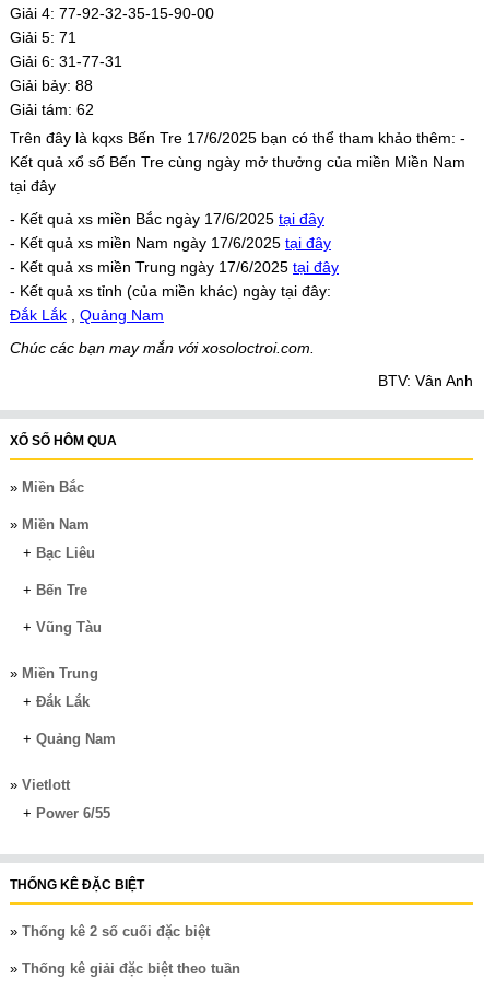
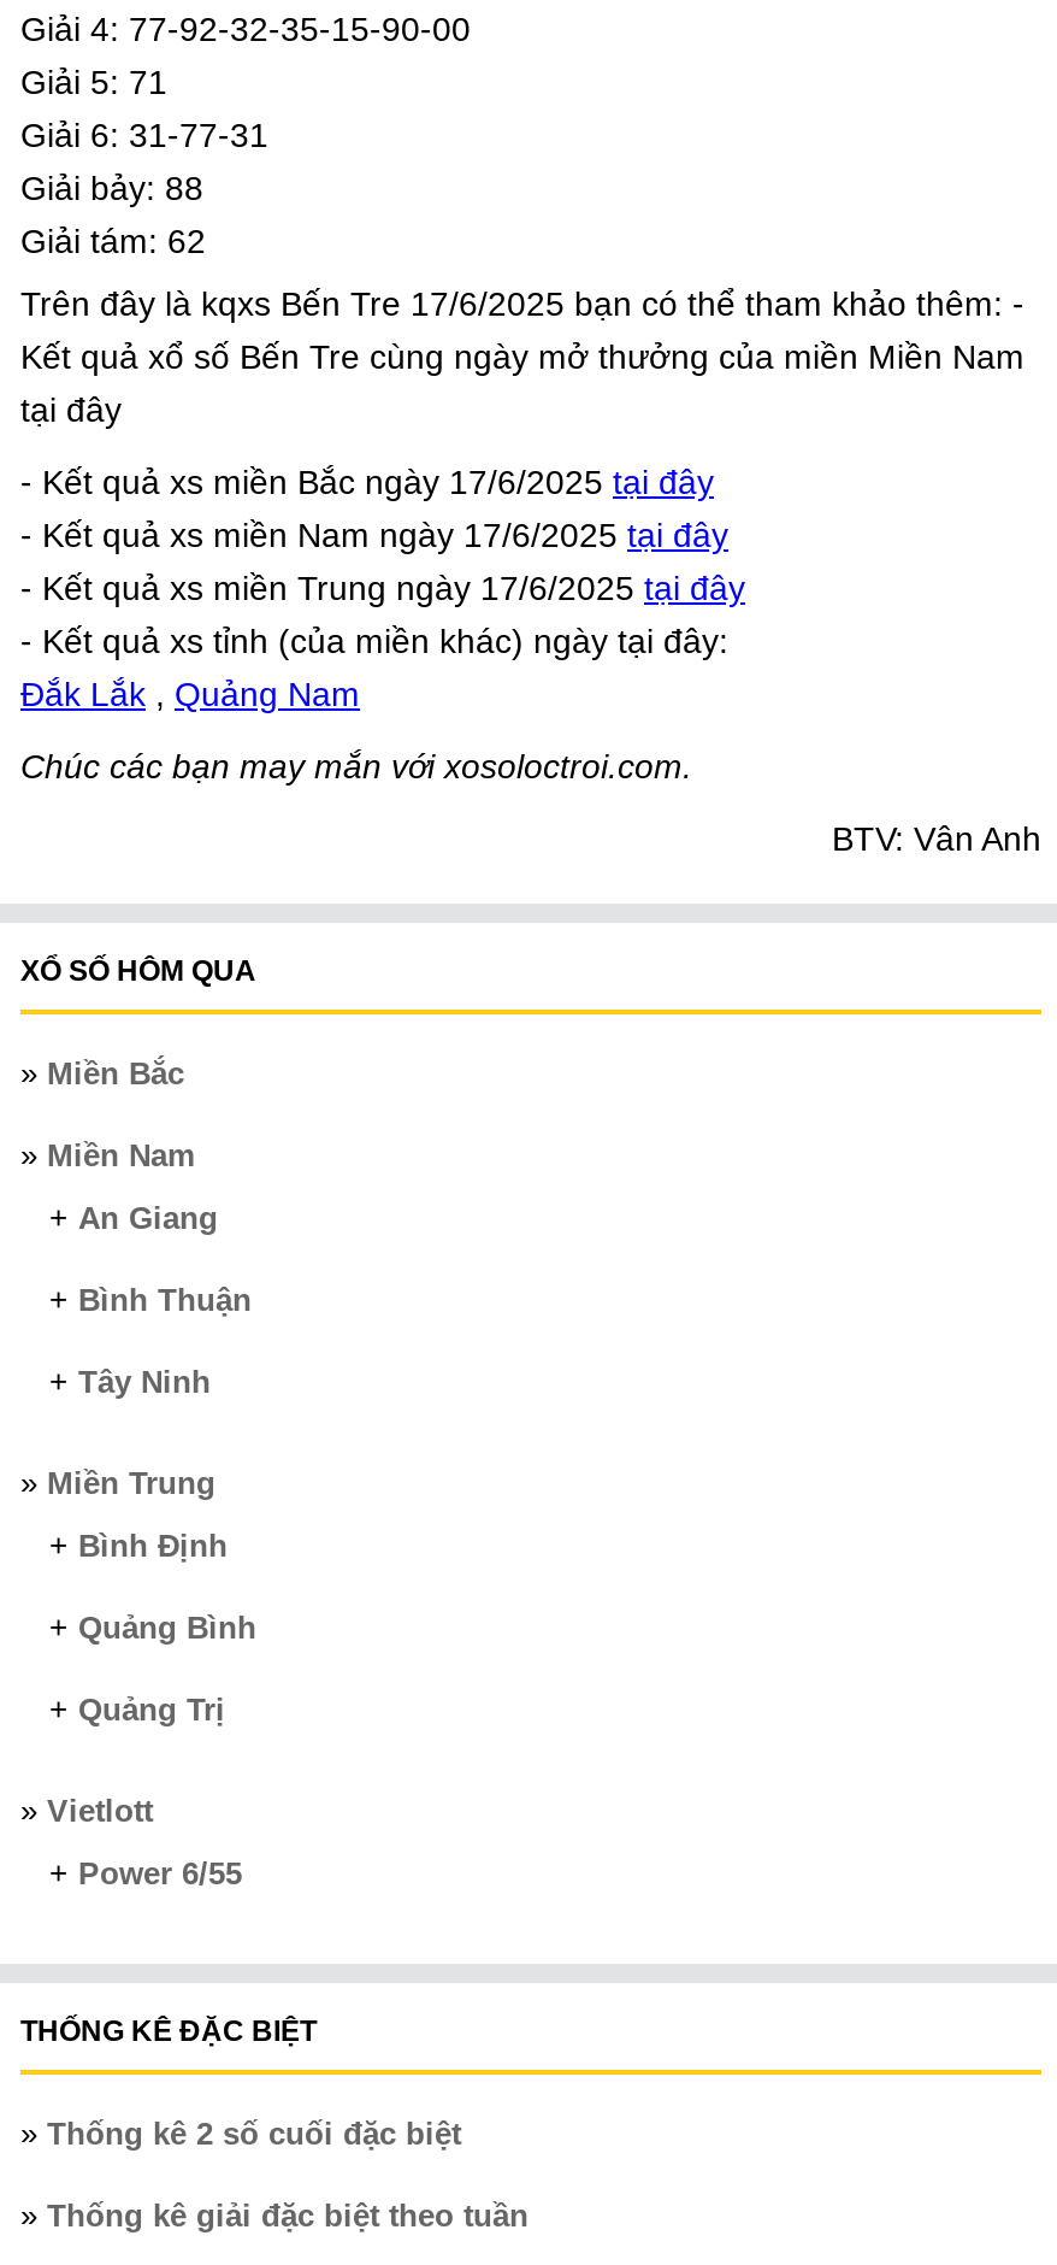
[23,545,95,561] + Bạc Liêu -> [49,1200,218,1236] + An Giang
[23,582,87,598] + Bến Tre -> [49,1282,252,1318] + Bình Thuận
[23,619,102,636] + Vũng Tàu -> [49,1364,211,1400] + Tây Ninh
[23,693,116,747] + Đắk Lắk | + Quảng Nam -> [49,1528,256,1728] + Bình Định | + Quảng Bình | + Quảng Trị

